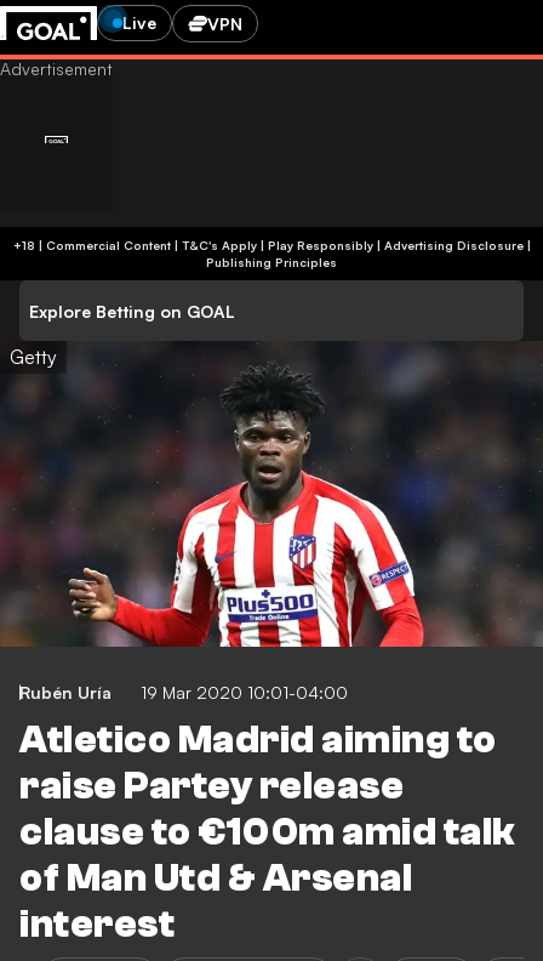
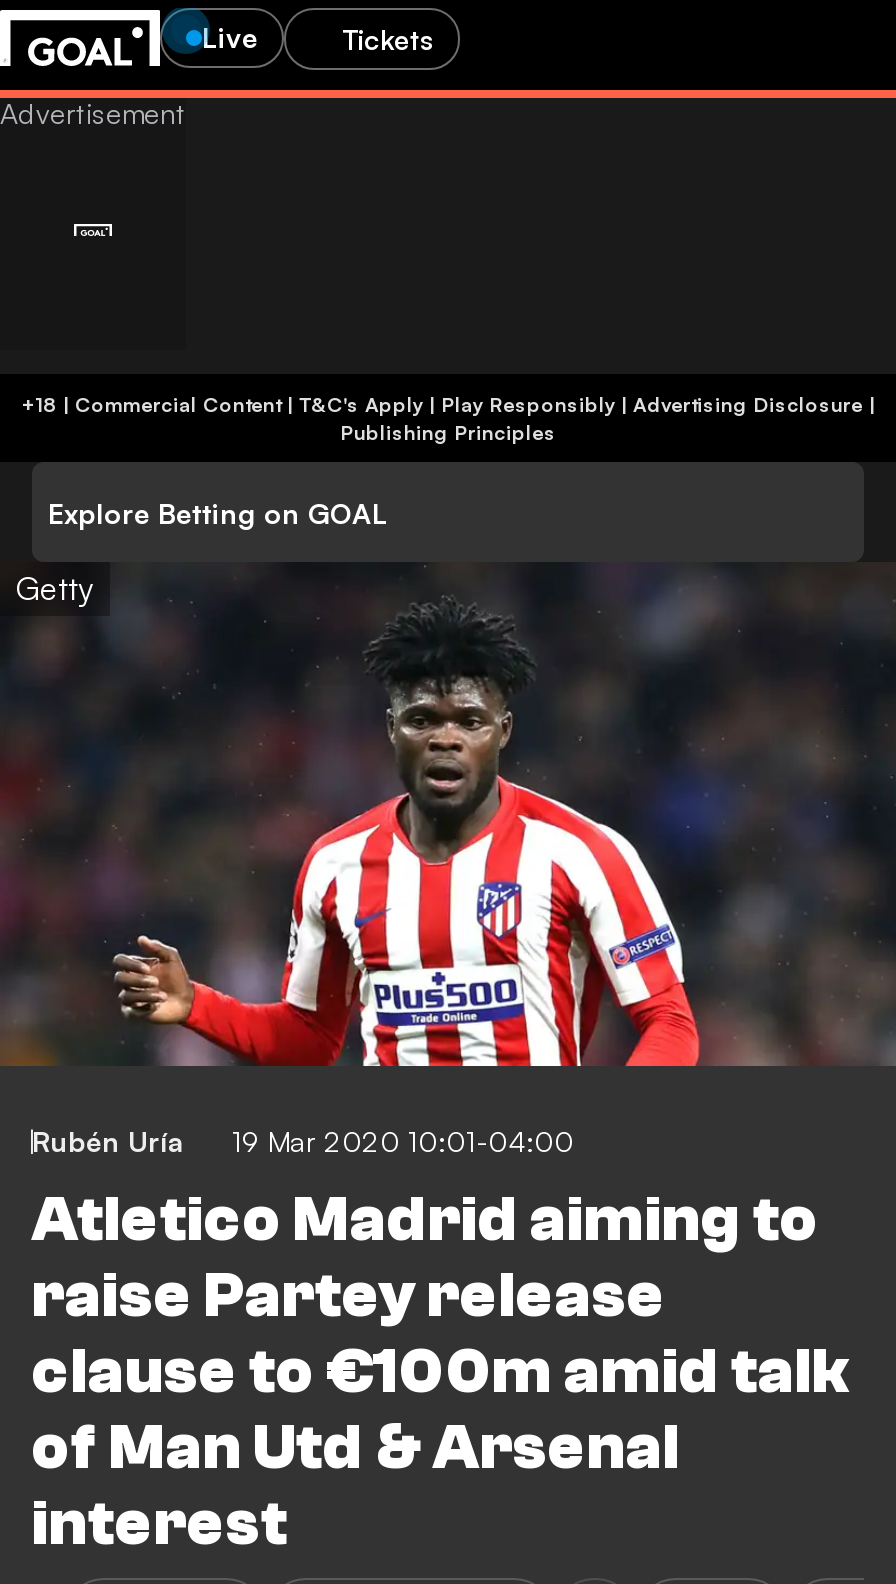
[207,13,242,33] VPN -> [342,21,434,55] Tickets

